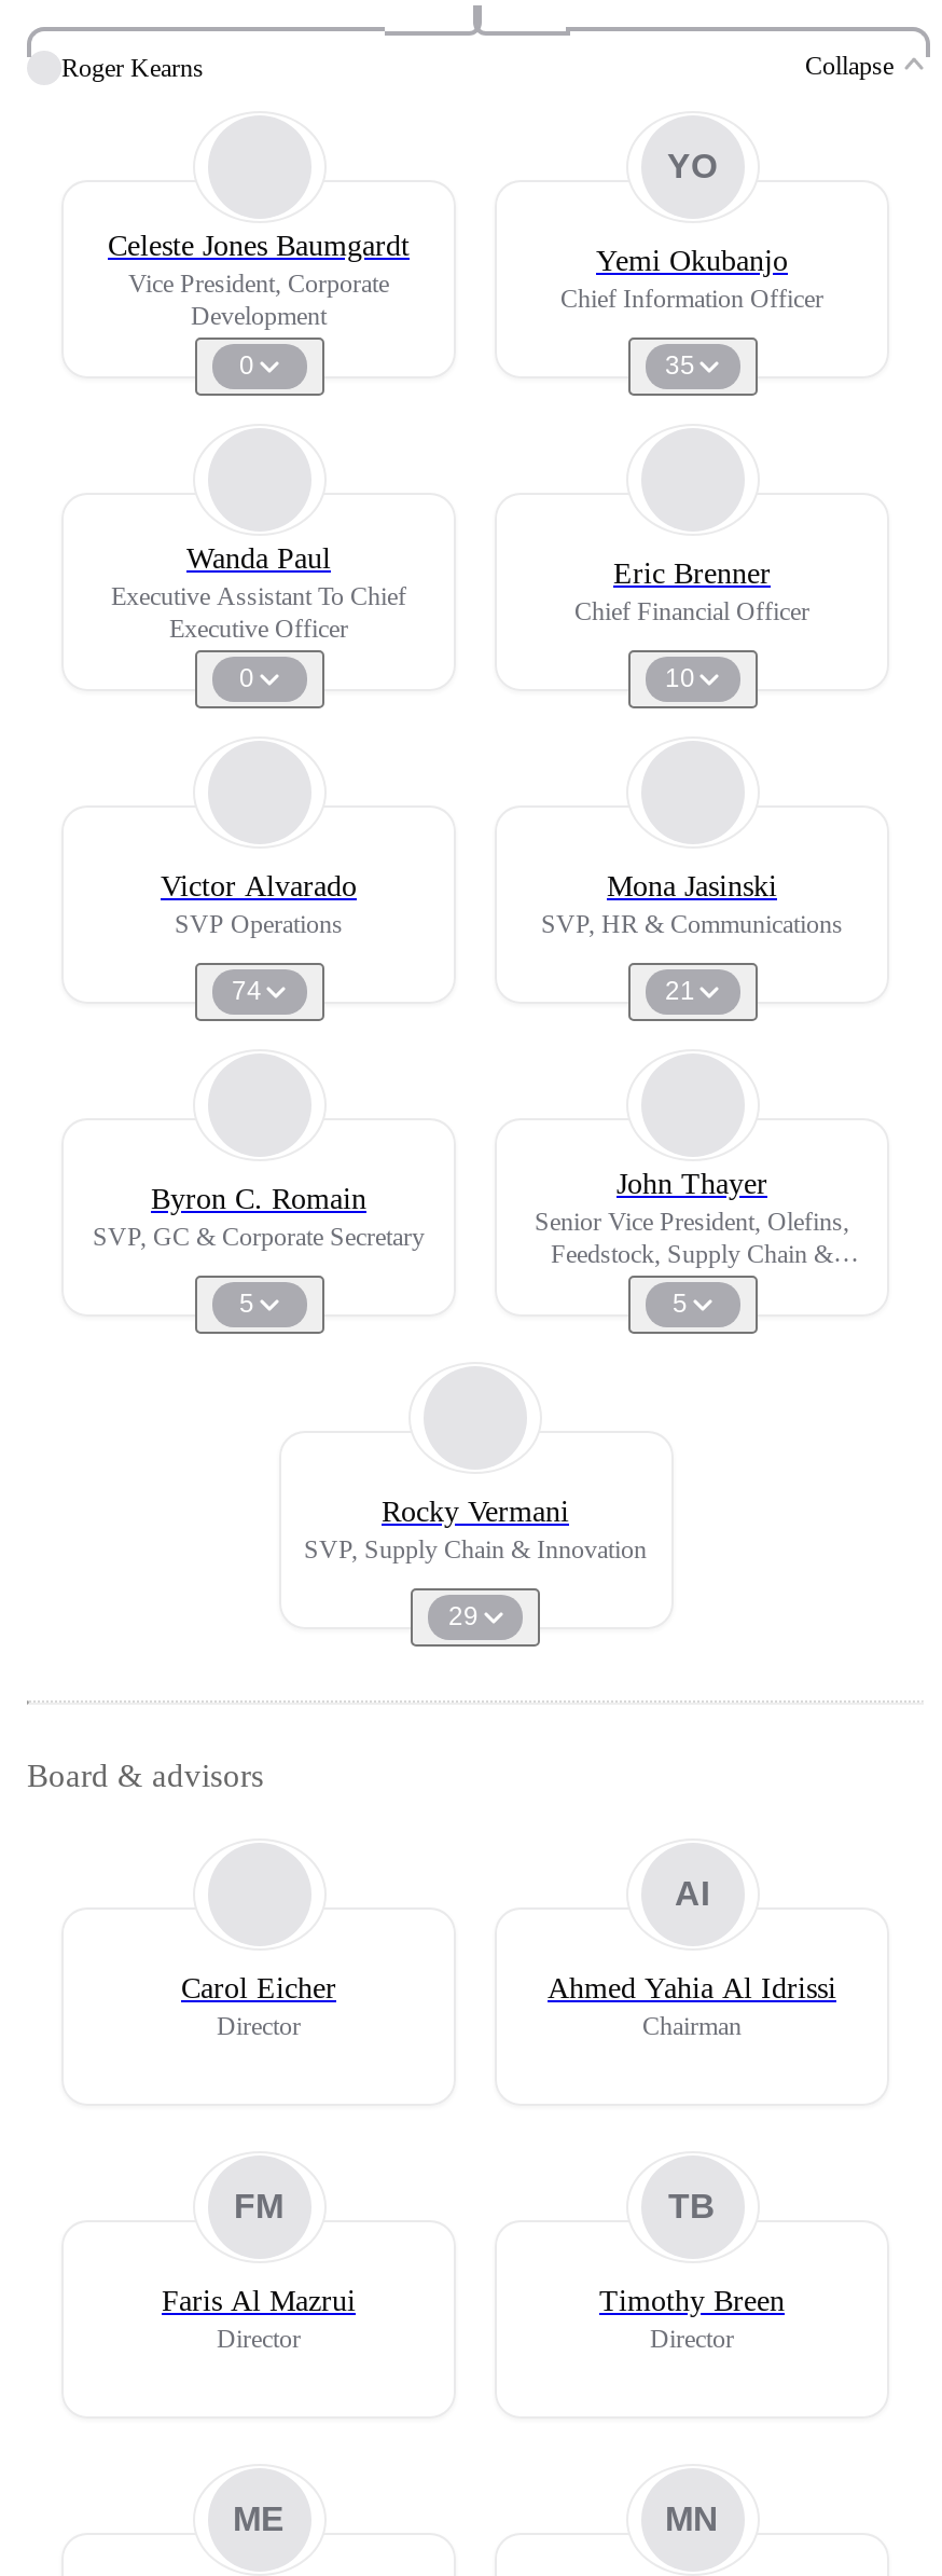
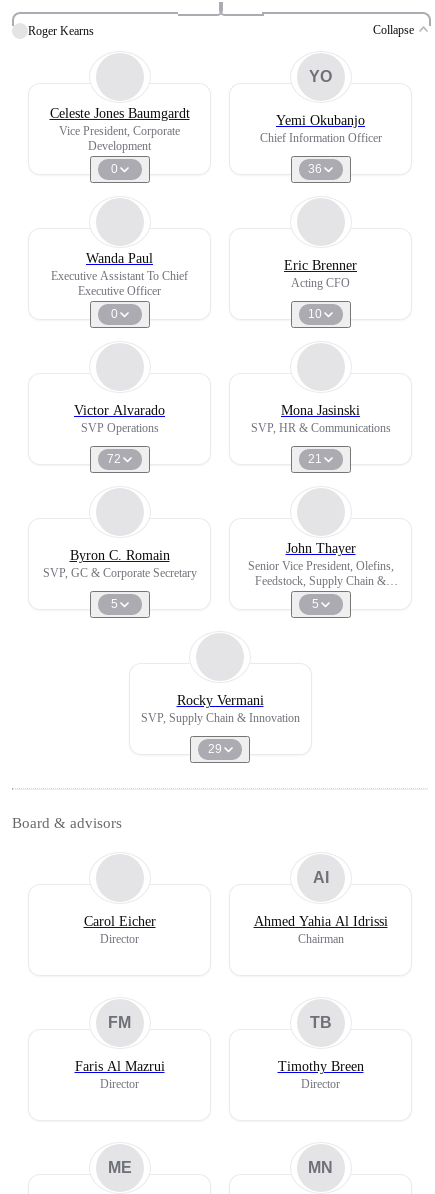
[665,350,695,381] 35 -> [308,162,322,176] 36
[574,596,809,626] Chief Financial Officer -> [291,276,350,290] Acting CFO
[232,976,262,1006] 74 -> [107,452,121,466] 72

